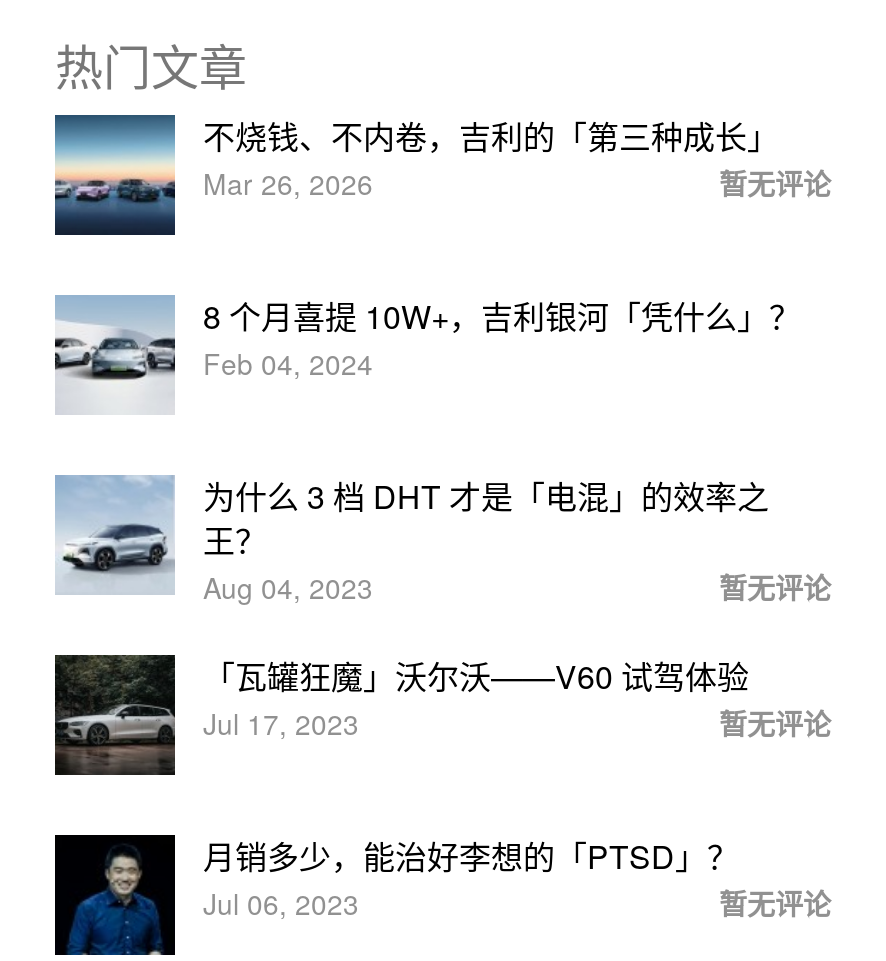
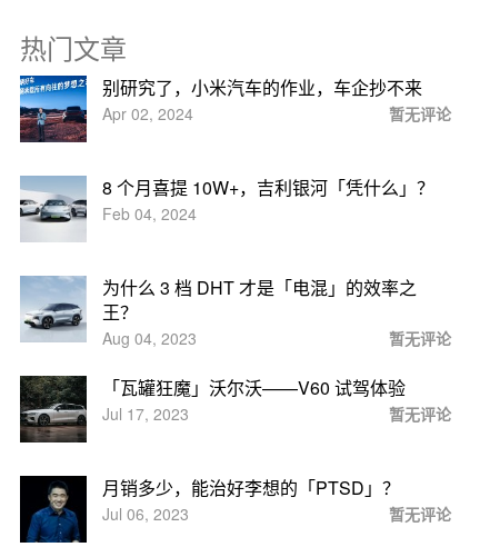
[55,114,779,235] [image] | 不烧钱、不内卷，吉利的「第三种成长」 | Mar 26, 2026 -> [19,75,422,142] [image] | 别研究了，小米汽车的作业，车企抄不来 | Apr 02, 2024

